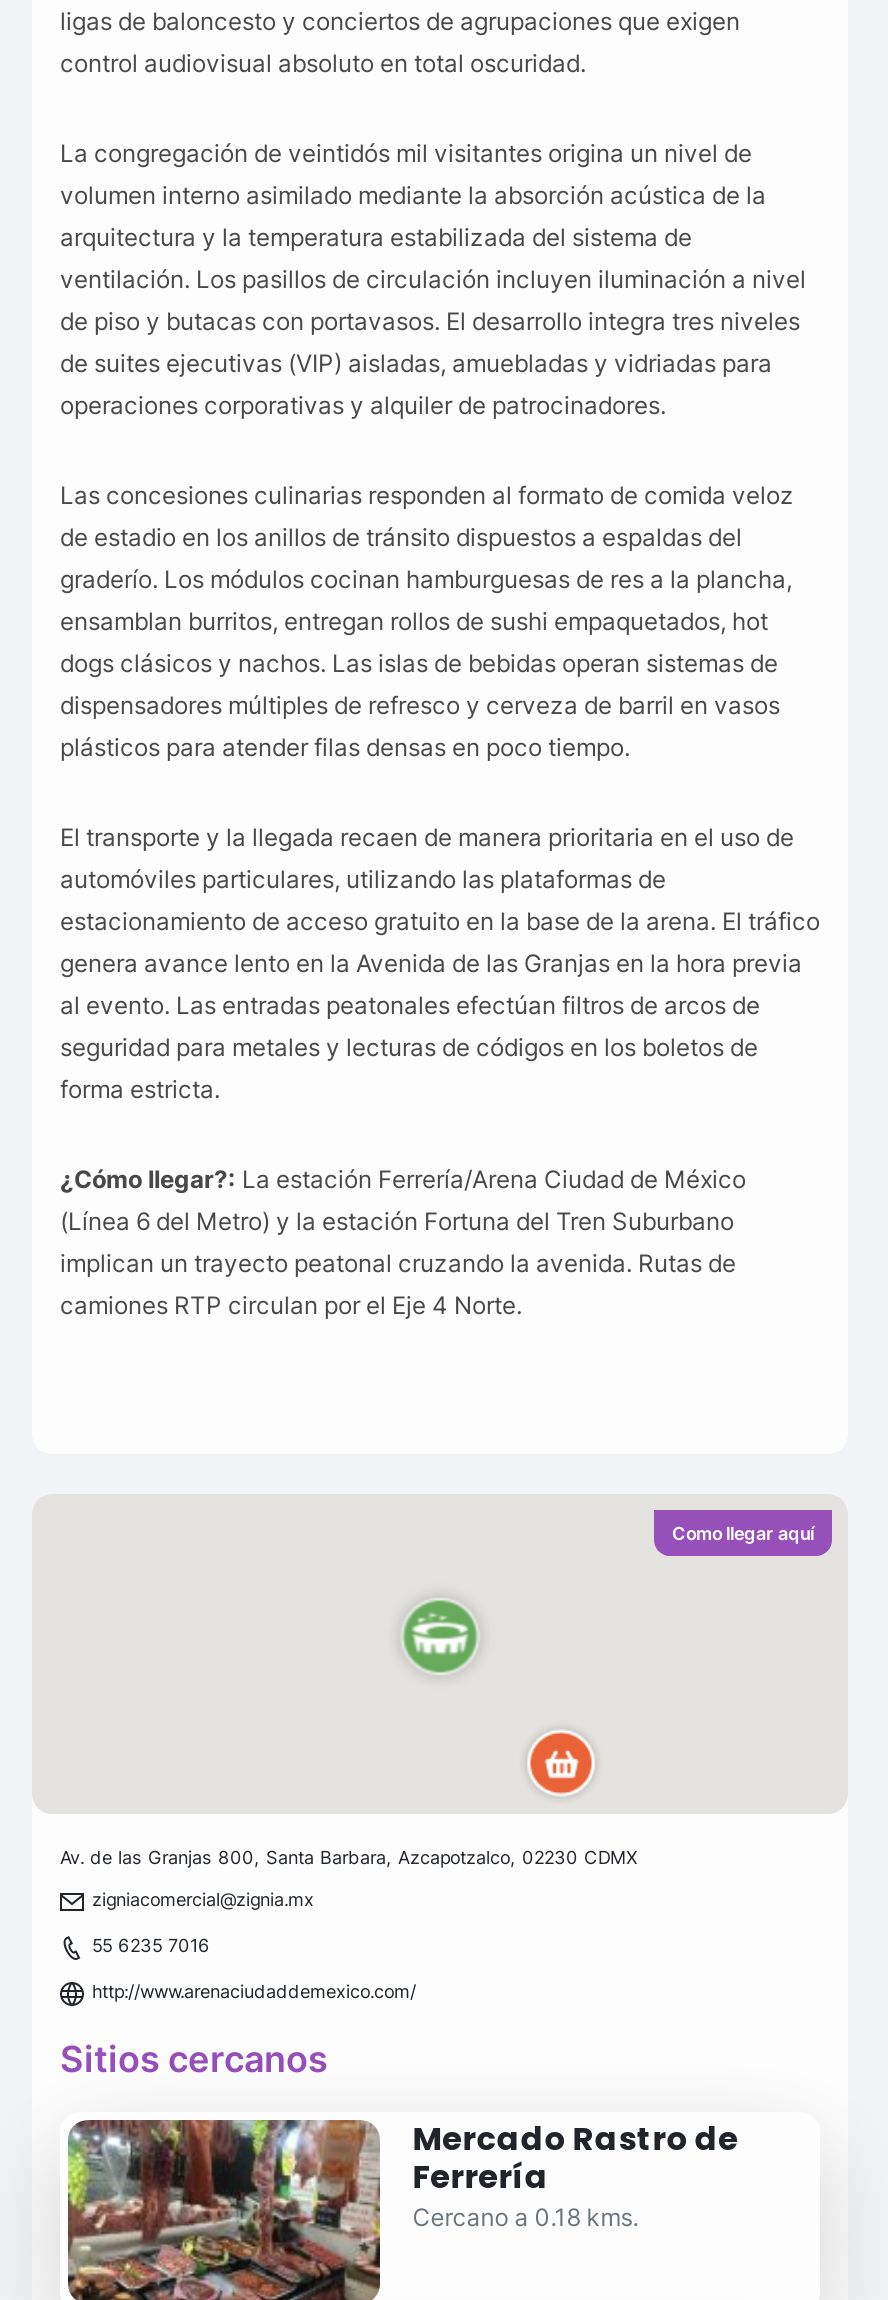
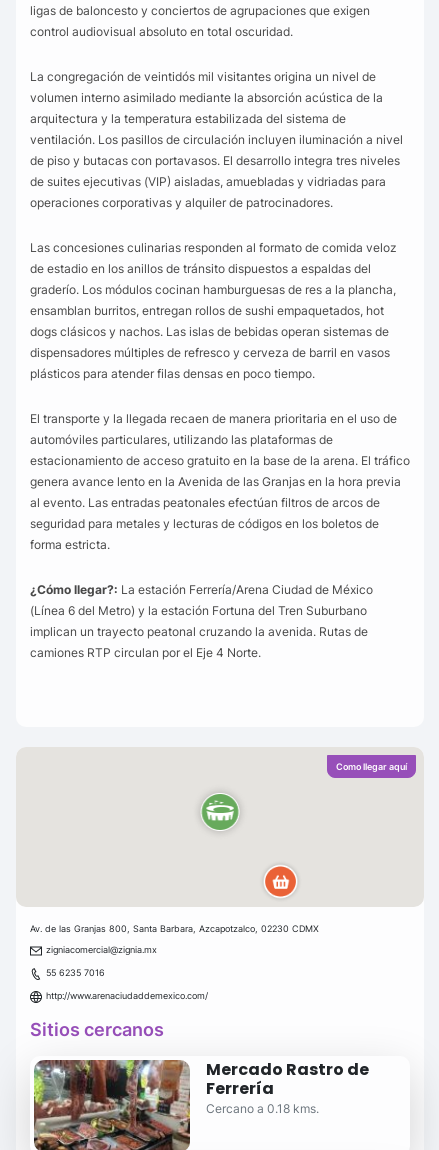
[404,1588,478,1674] [image] -> [202,793,238,836] [image]

